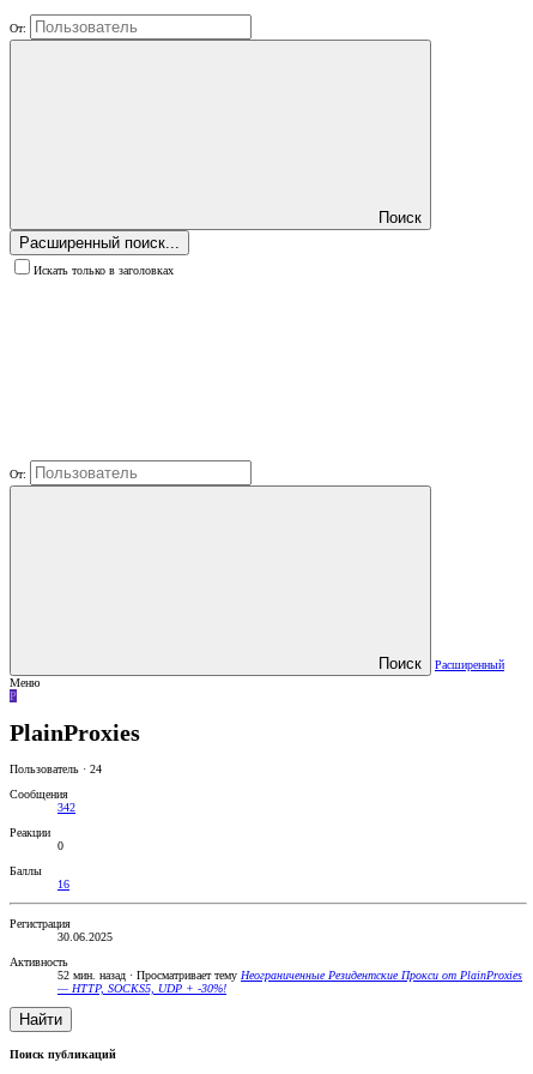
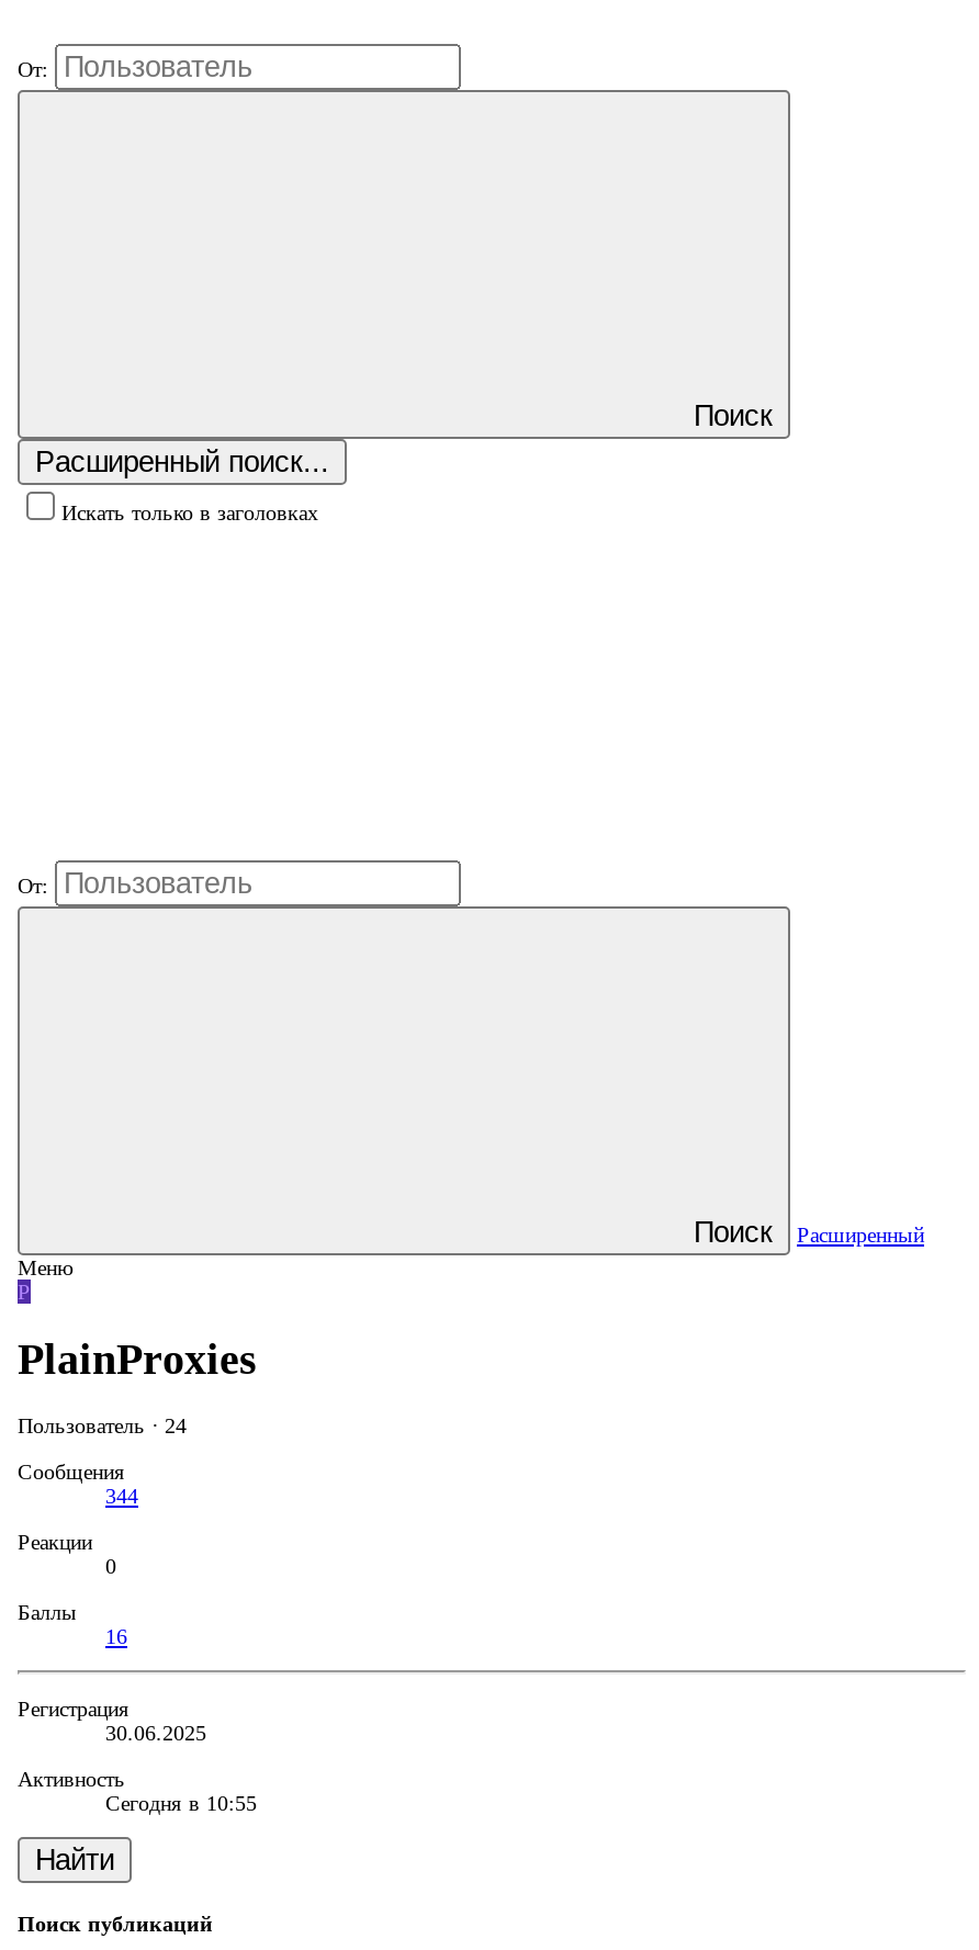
[57,801,75,814] 342 -> [105,1484,138,1508] 344
[57,969,522,995] 52 мин. назад · Просматривает тему Неограниченные Резидентские Прокси от PlainProxies | — HTTP, SOCKS5, UDP + -30%! -> [105,1791,257,1815] Сегодня в 10:55

